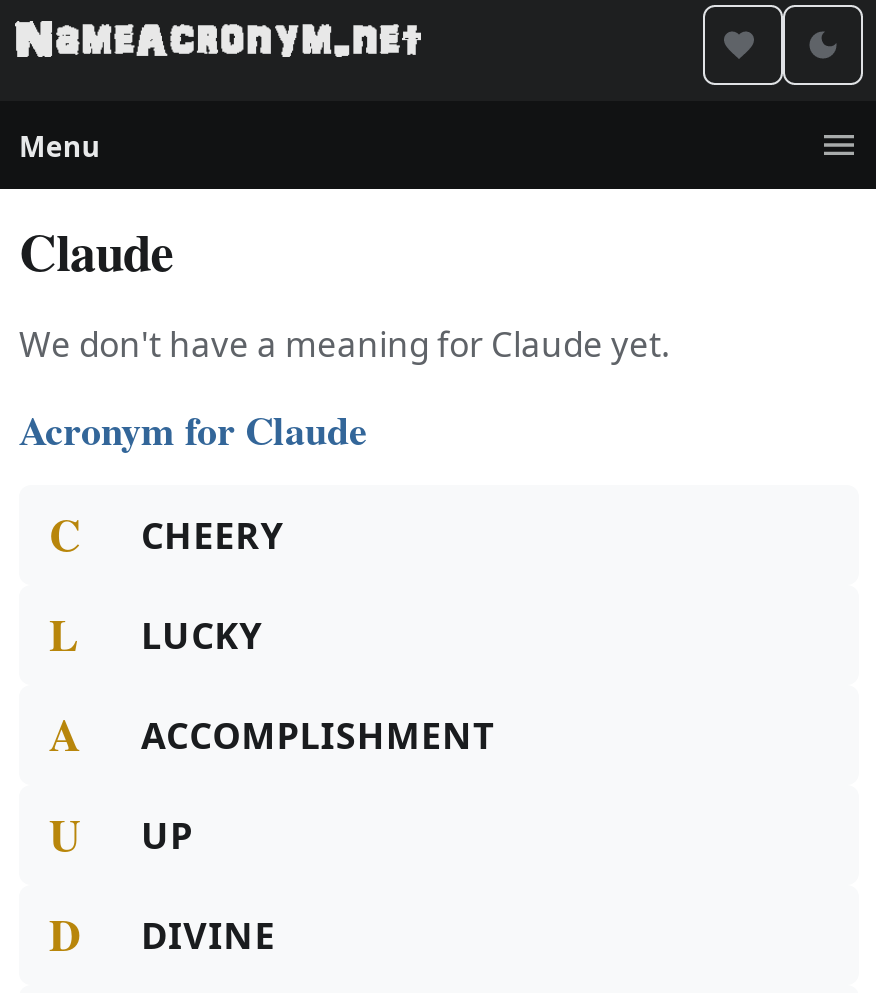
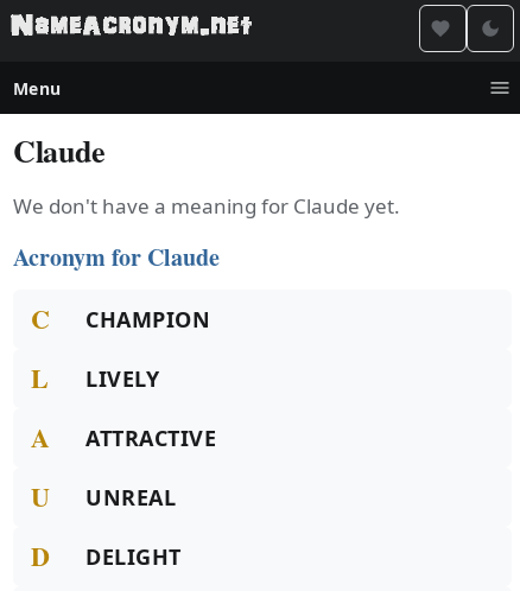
[141,511,283,559] CHEERY -> [85,305,210,333] CHAMPION
[141,611,262,659] LUCKY -> [85,364,159,393] LIVELY
[141,711,494,759] ACCOMPLISHMENT -> [85,424,217,452] ATTRACTIVE
[141,811,193,859] UP -> [85,483,176,511] UNREAL
[141,911,275,959] DIVINE -> [85,542,181,571] DELIGHT

